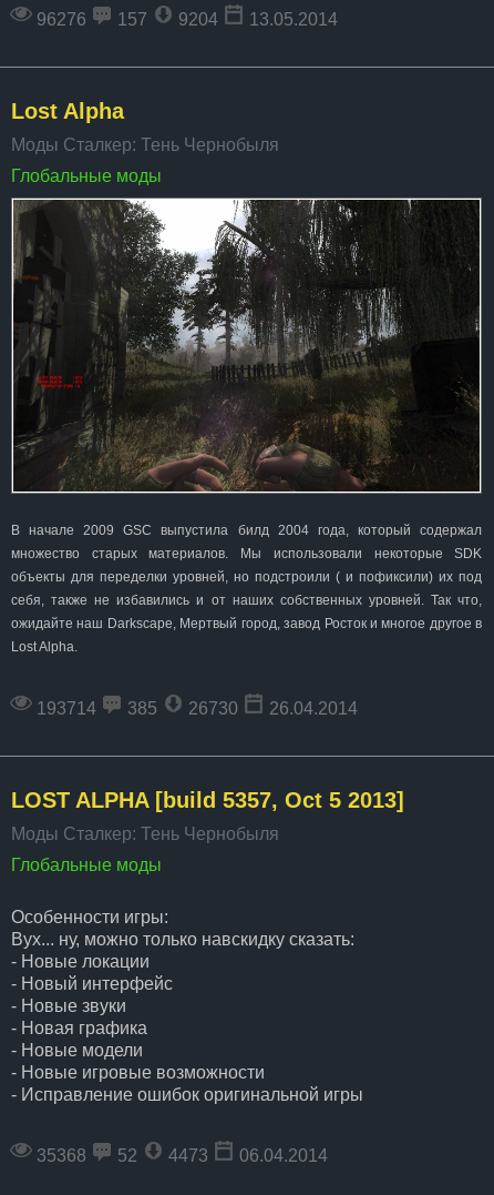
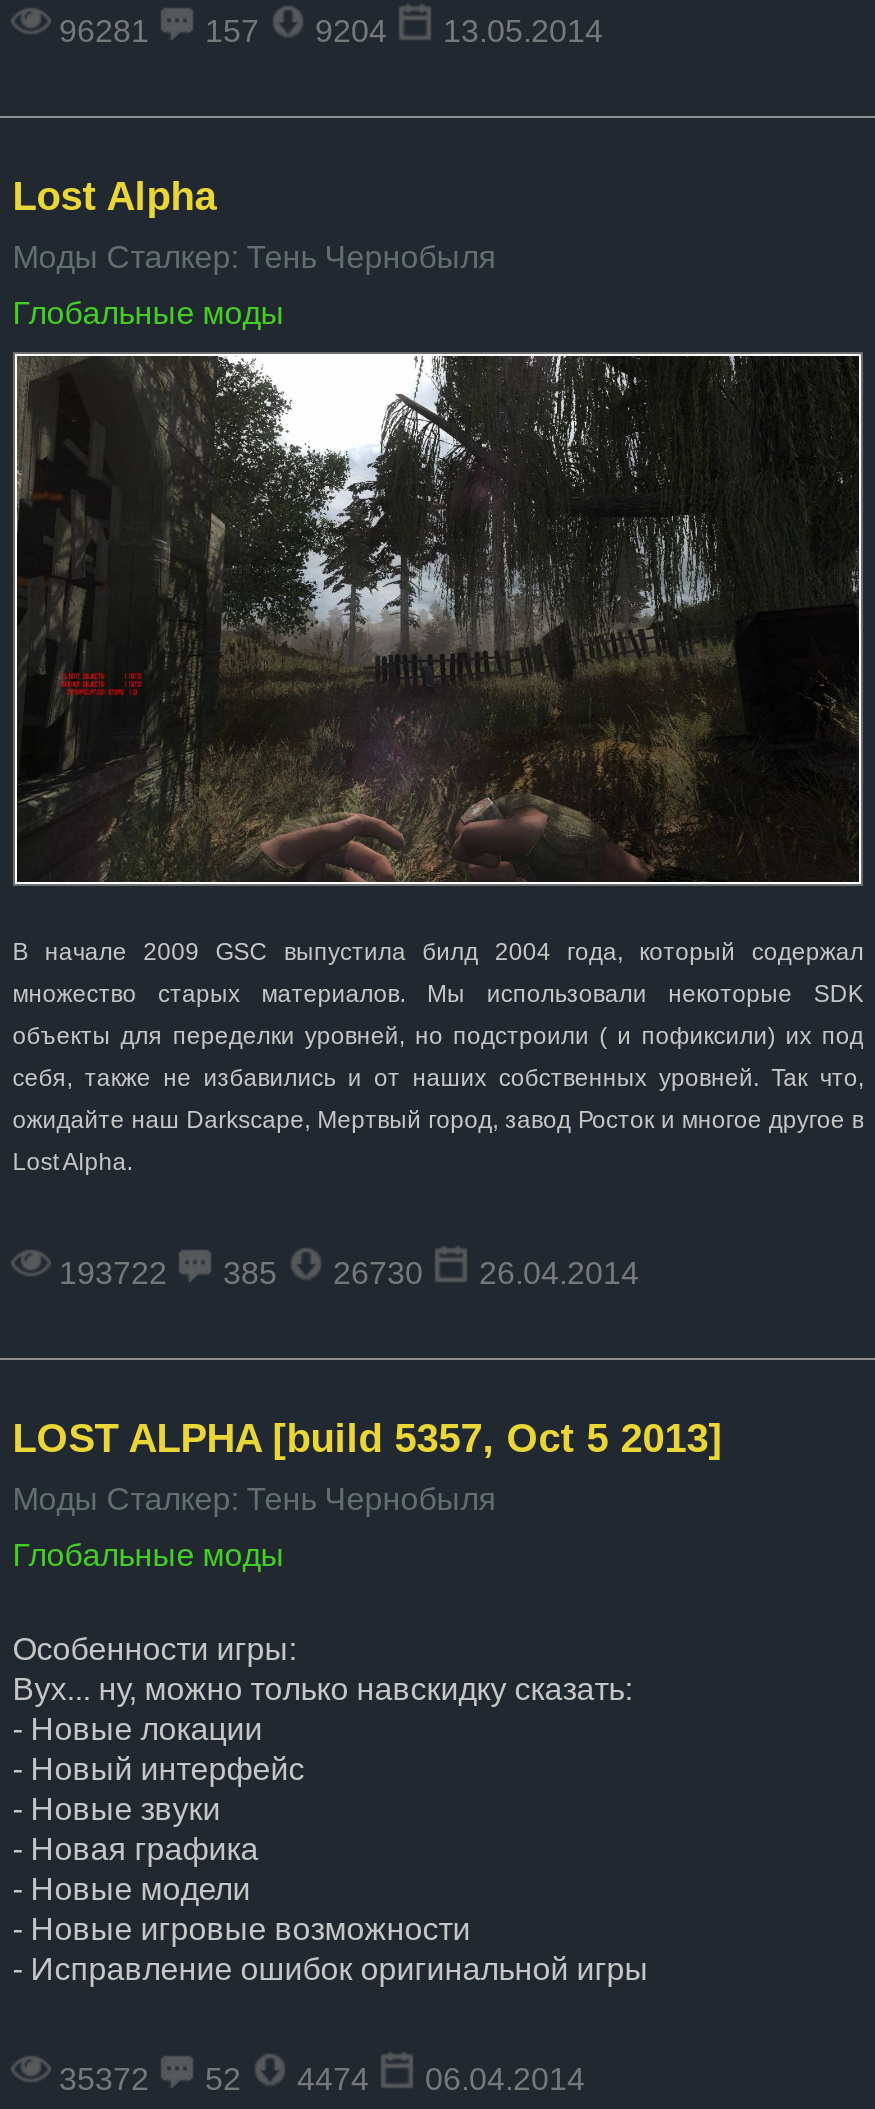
[32,10,338,29] 96276 157 9204 13.05.2014 -> [51,14,603,48] 96281 157 9204 13.05.2014
[32,699,358,718] 193714 385 26730 26.04.2014 -> [51,1256,639,1290] 193722 385 26730 26.04.2014
[32,1147,91,1165] 35368 -> [51,2063,157,2097] 35372
[164,1147,213,1165] 4473 -> [289,2063,377,2097] 4474

